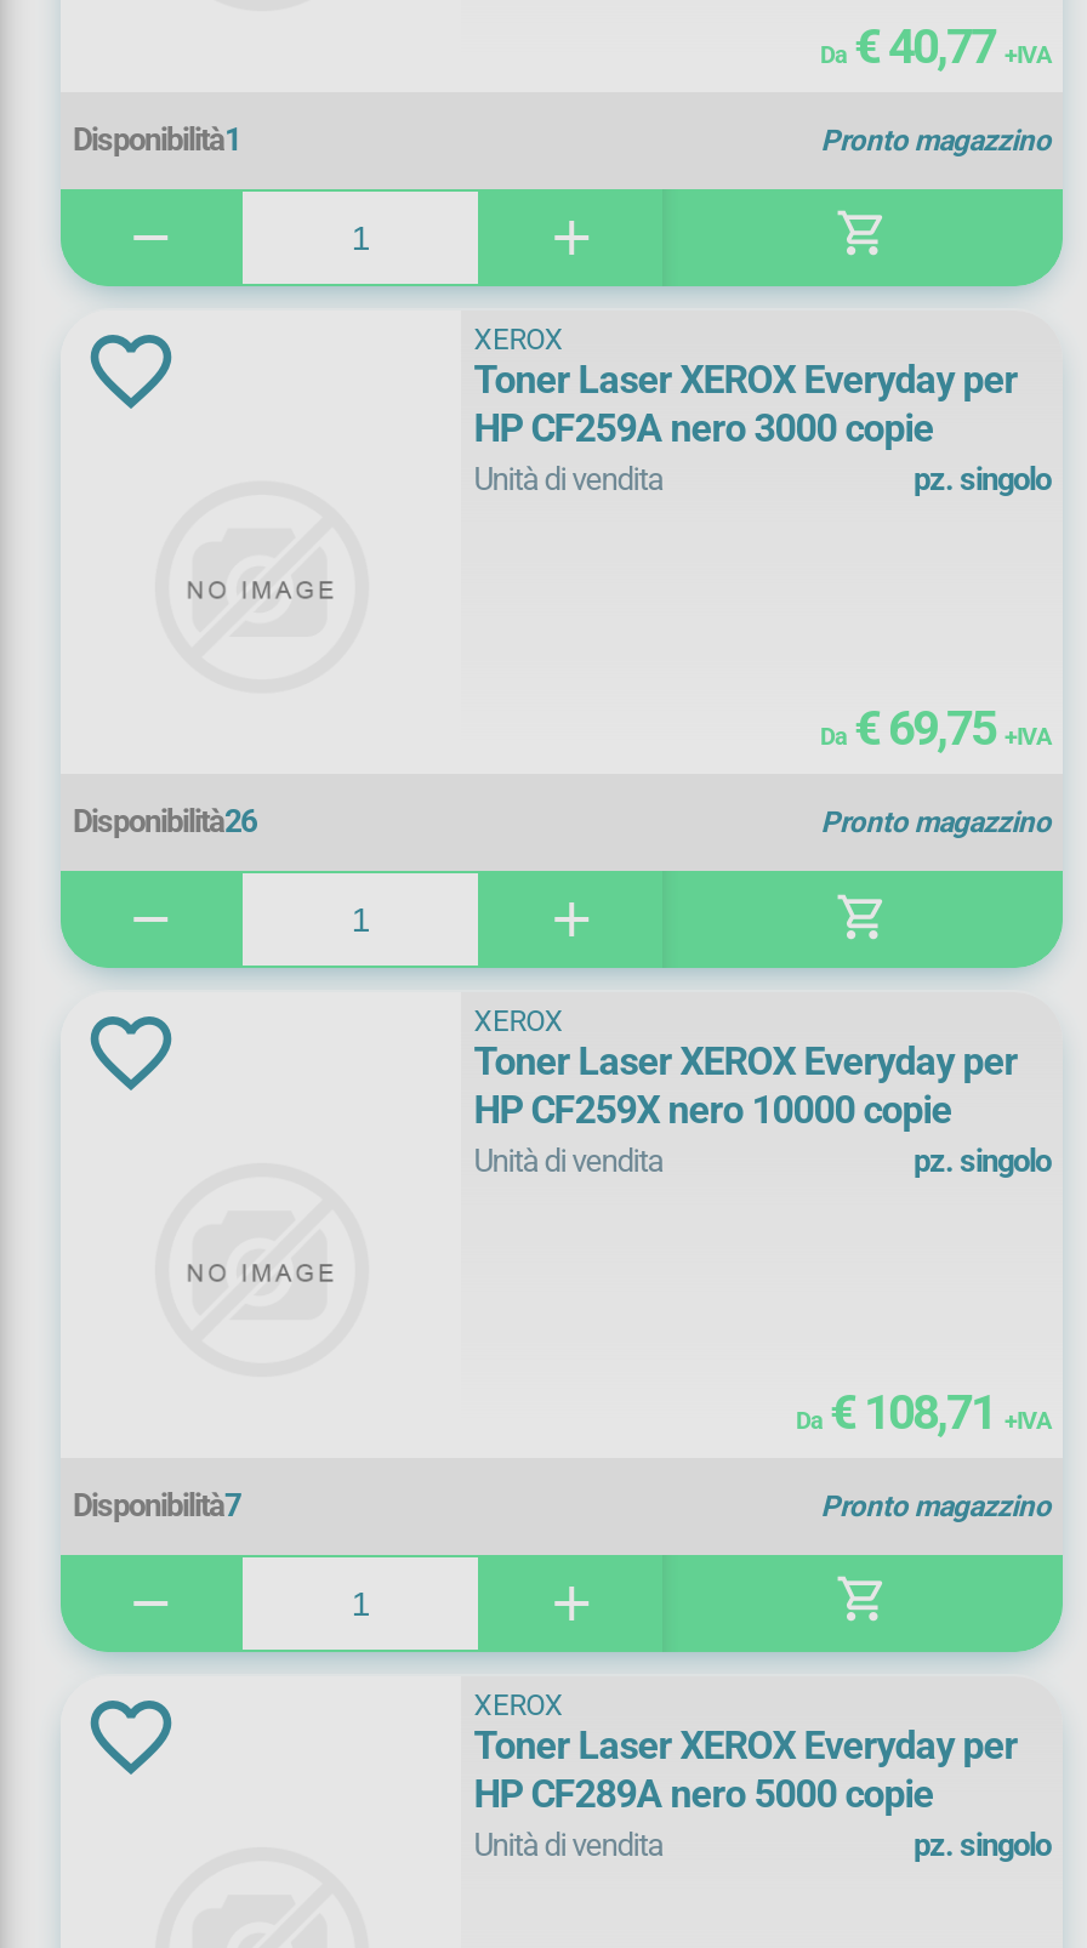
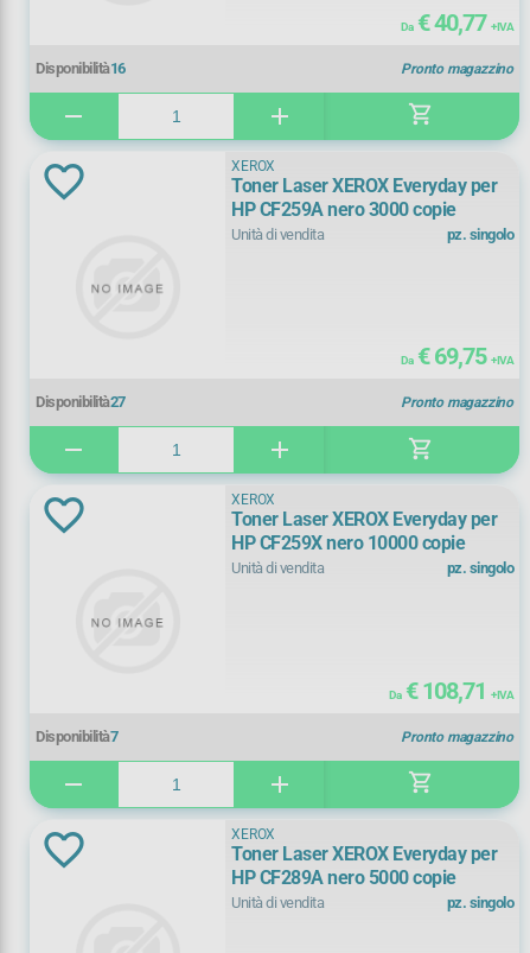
[73,121,240,157] Disponibilità1 -> [36,59,125,77] Disponibilità16
[73,804,256,840] Disponibilità26 -> [36,393,125,411] Disponibilità27

